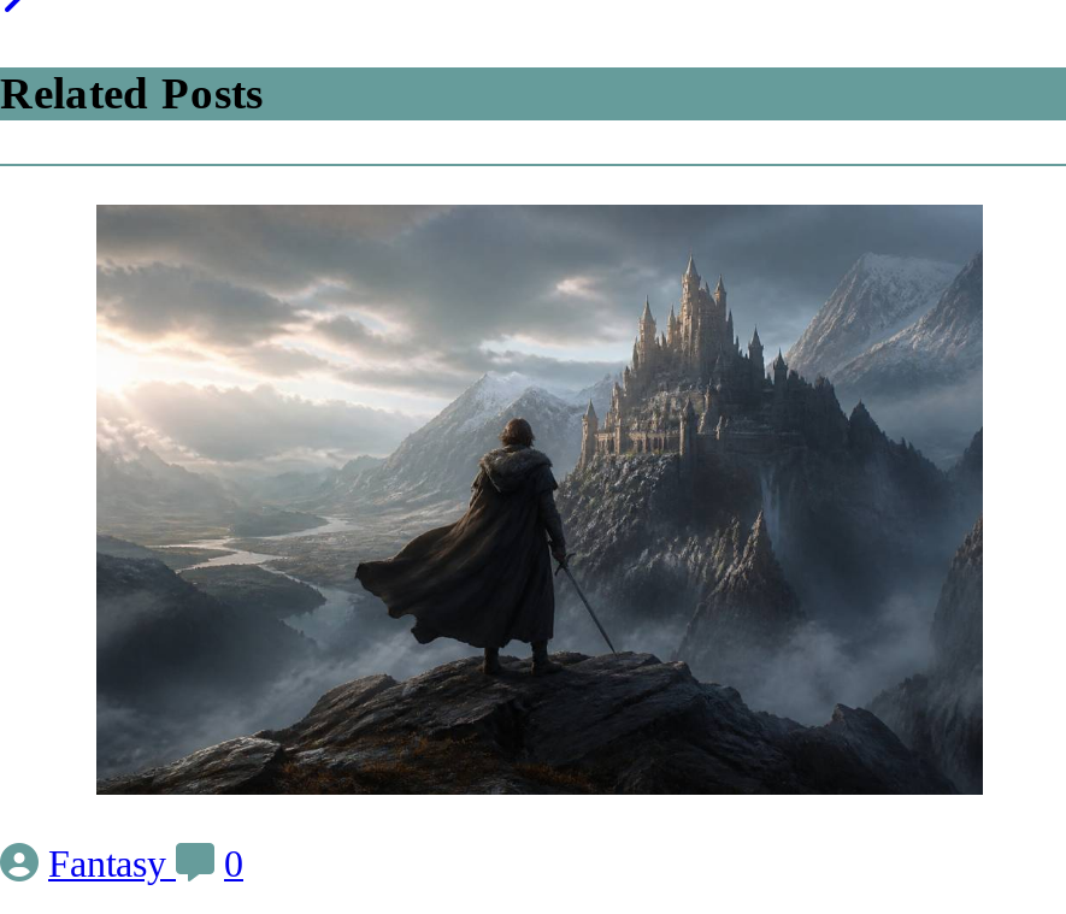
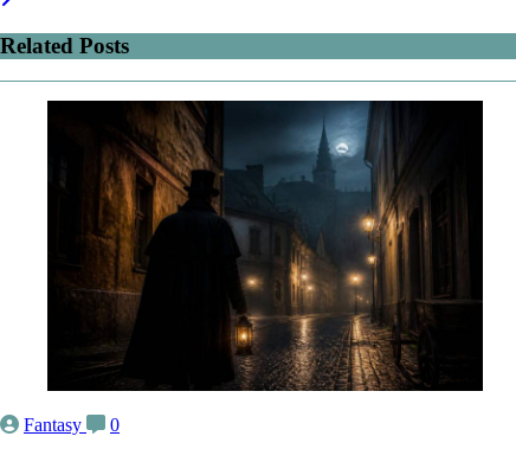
[94,202,985,797] [image] -> [46,100,484,392] [image]

